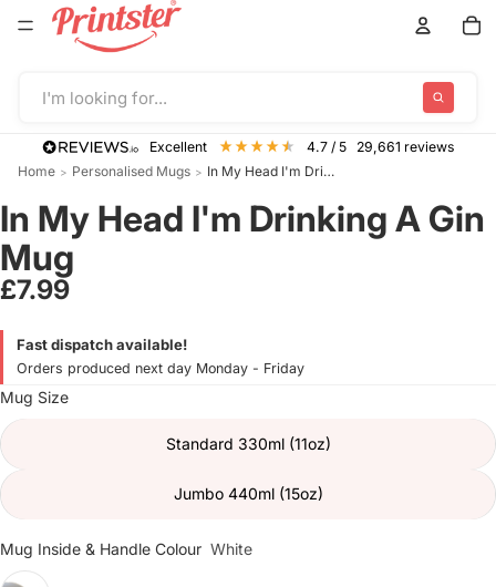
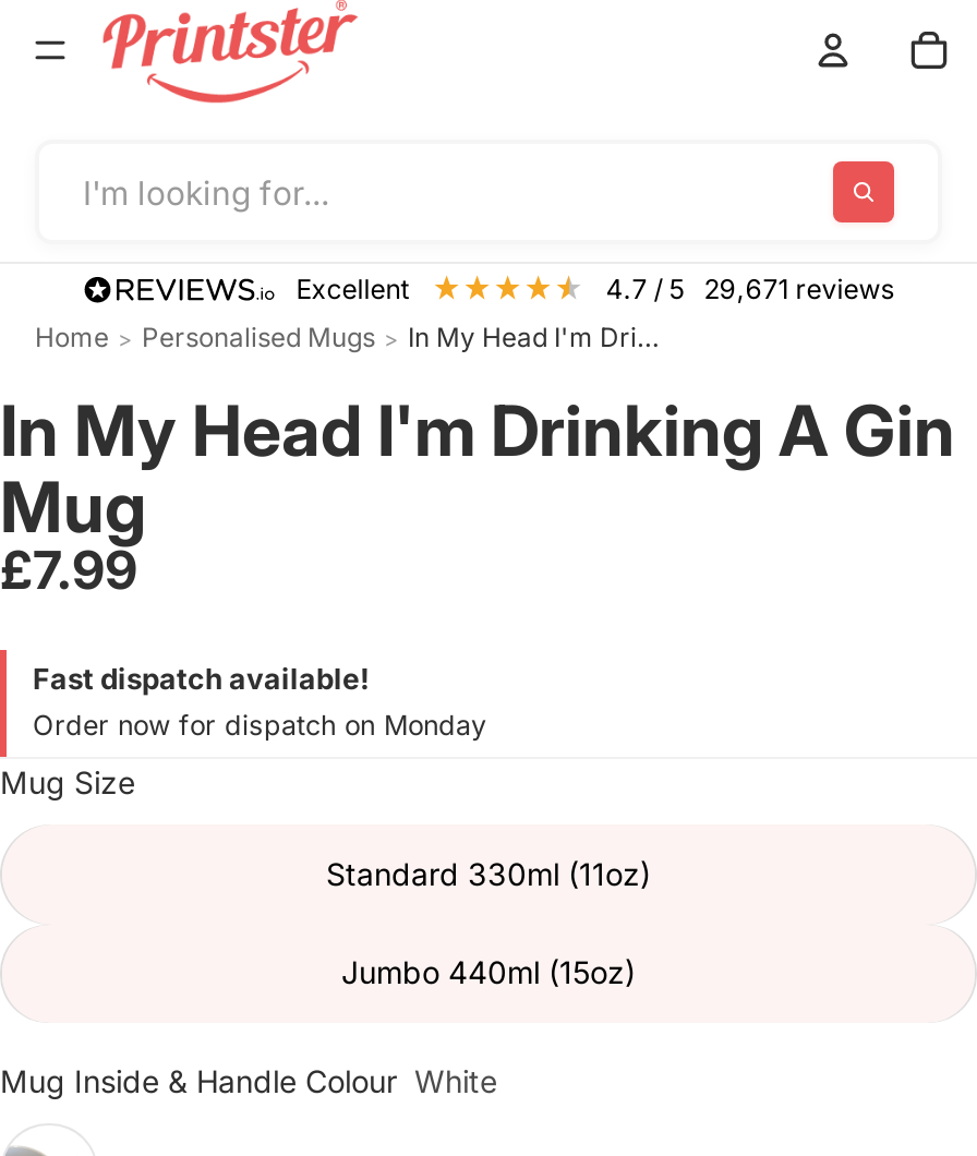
[307,138,454,155] 4.7 / 5 29,661 reviews -> [606,273,894,305] 4.7 / 5 29,671 reviews
[17,360,304,377] Orders produced next day Monday - Friday -> [33,709,486,742] Order now for dispatch on Monday

